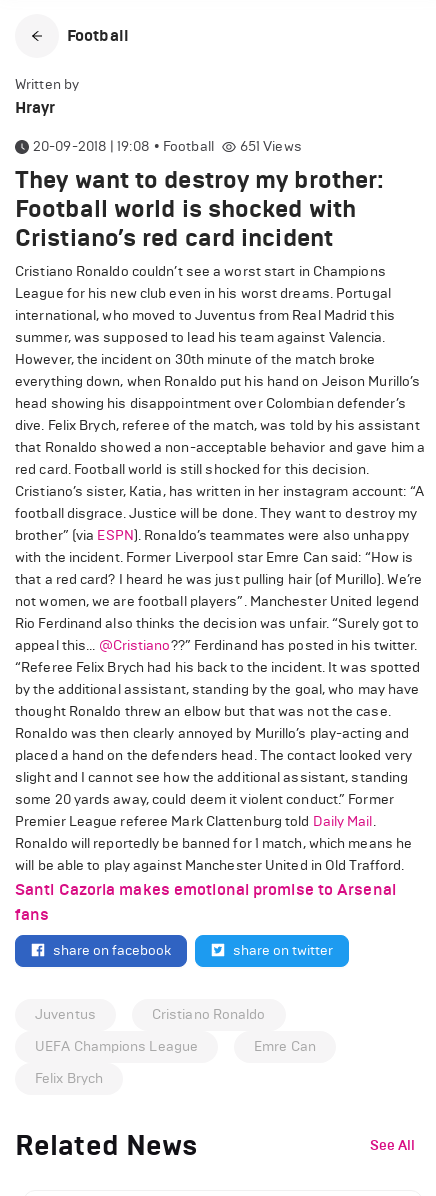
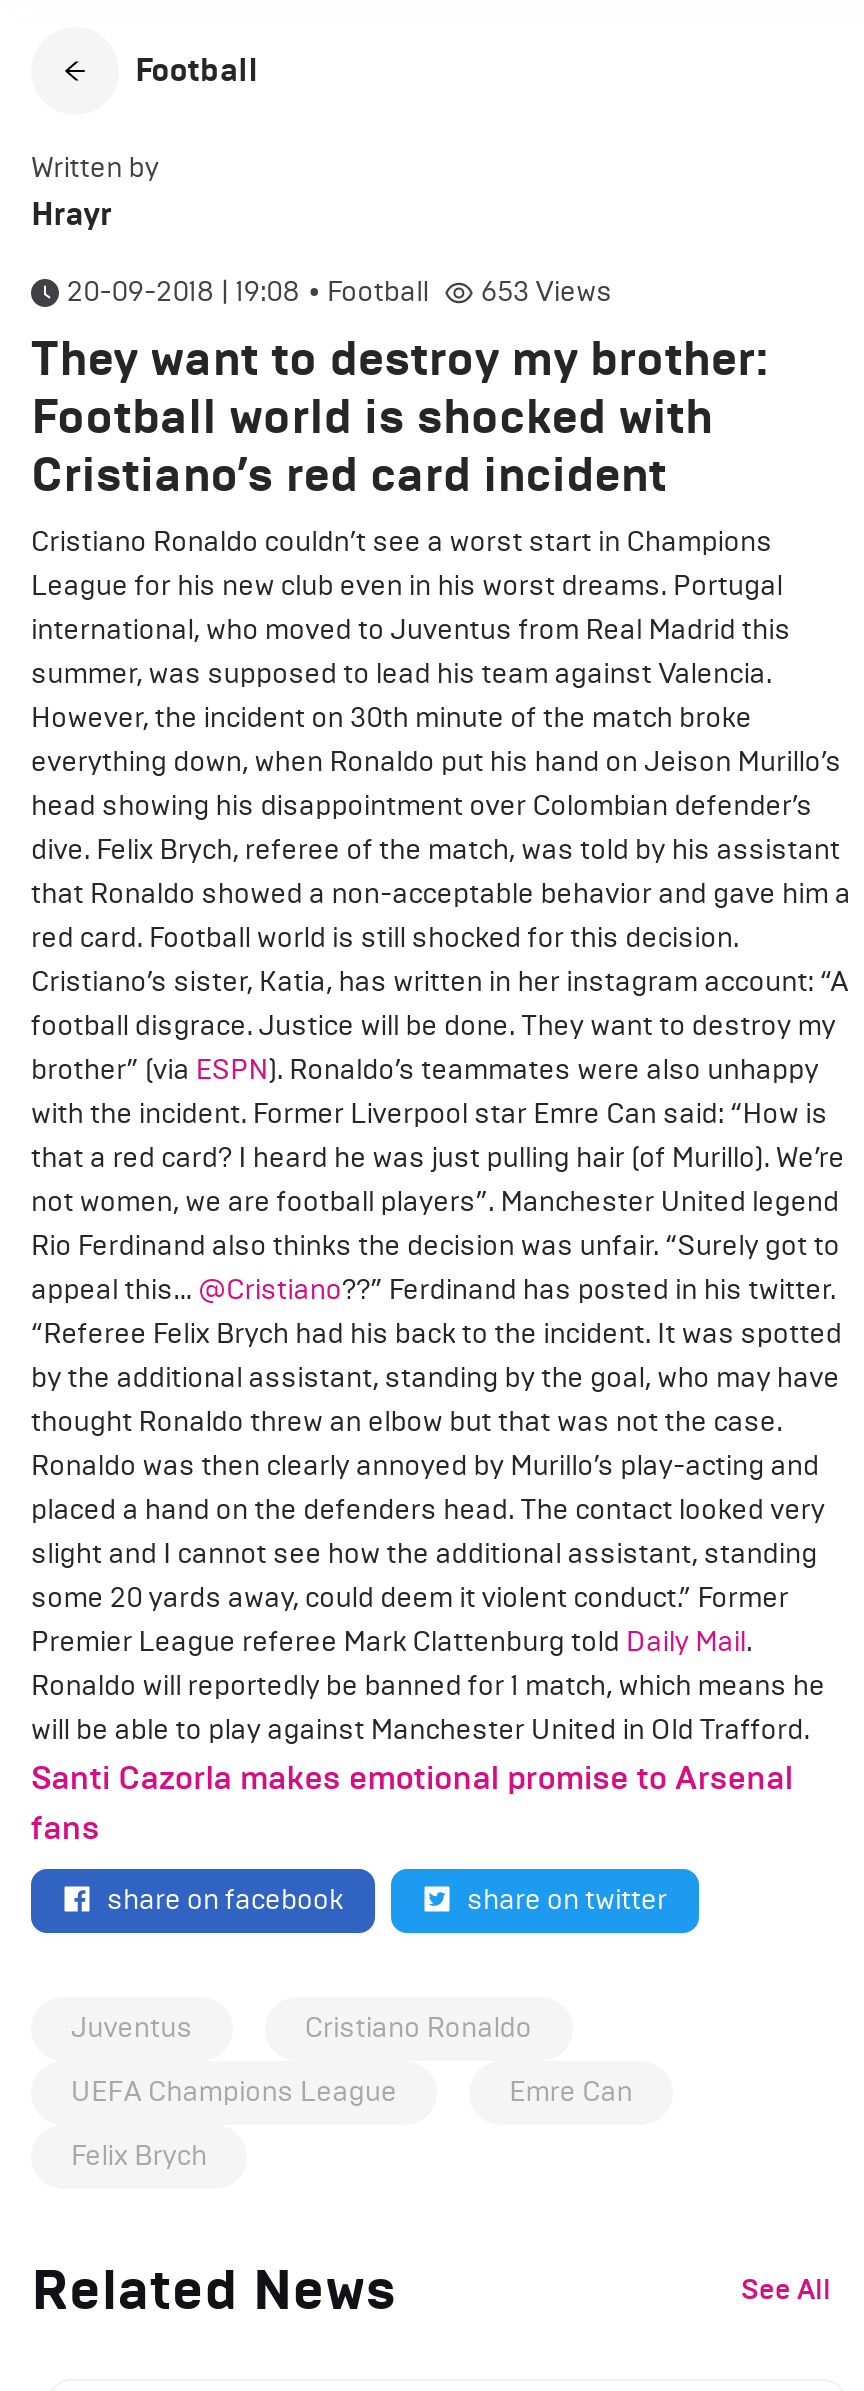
[240,138,302,155] 651 Views -> [481,275,613,309] 653 Views

